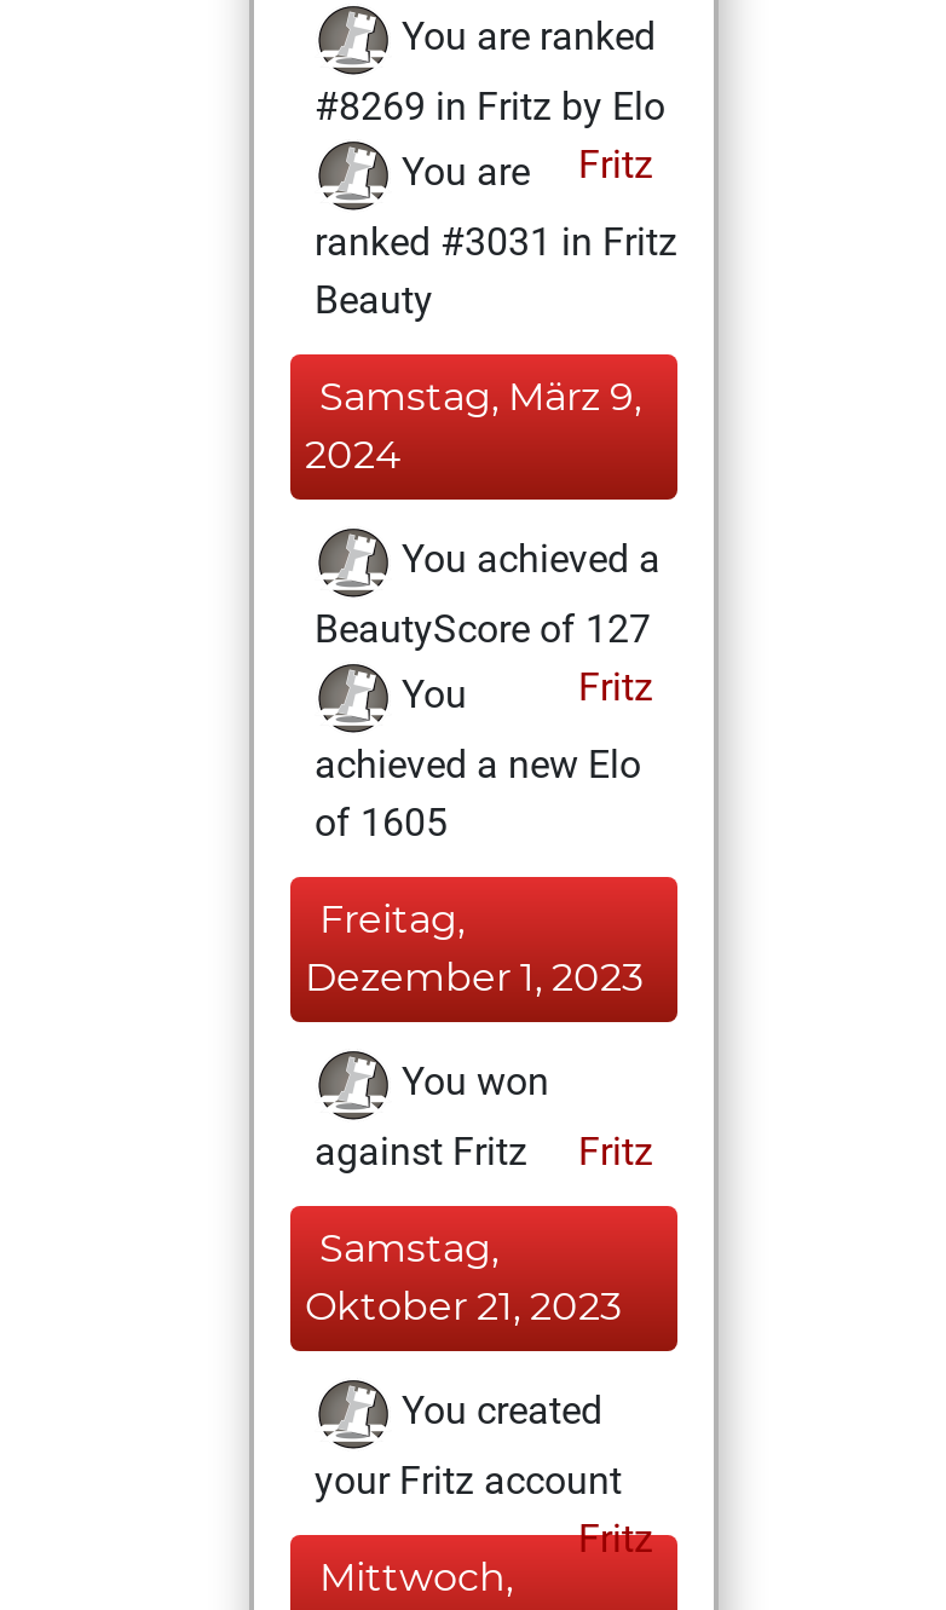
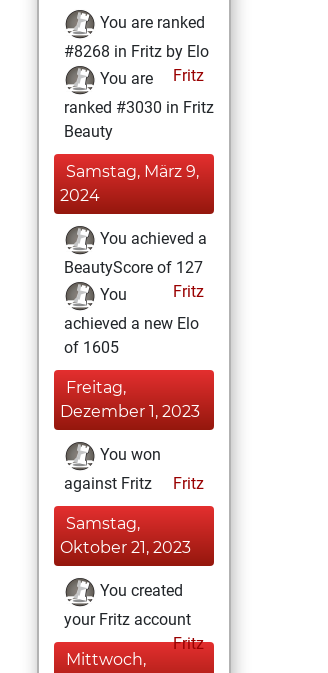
[315,83,665,129] #8269 in Fritz by Elo -> [64,42,209,61] #8268 in Fritz by Elo
[315,219,677,265] ranked #3031 in Fritz -> [64,98,214,117] ranked #3030 in Fritz

